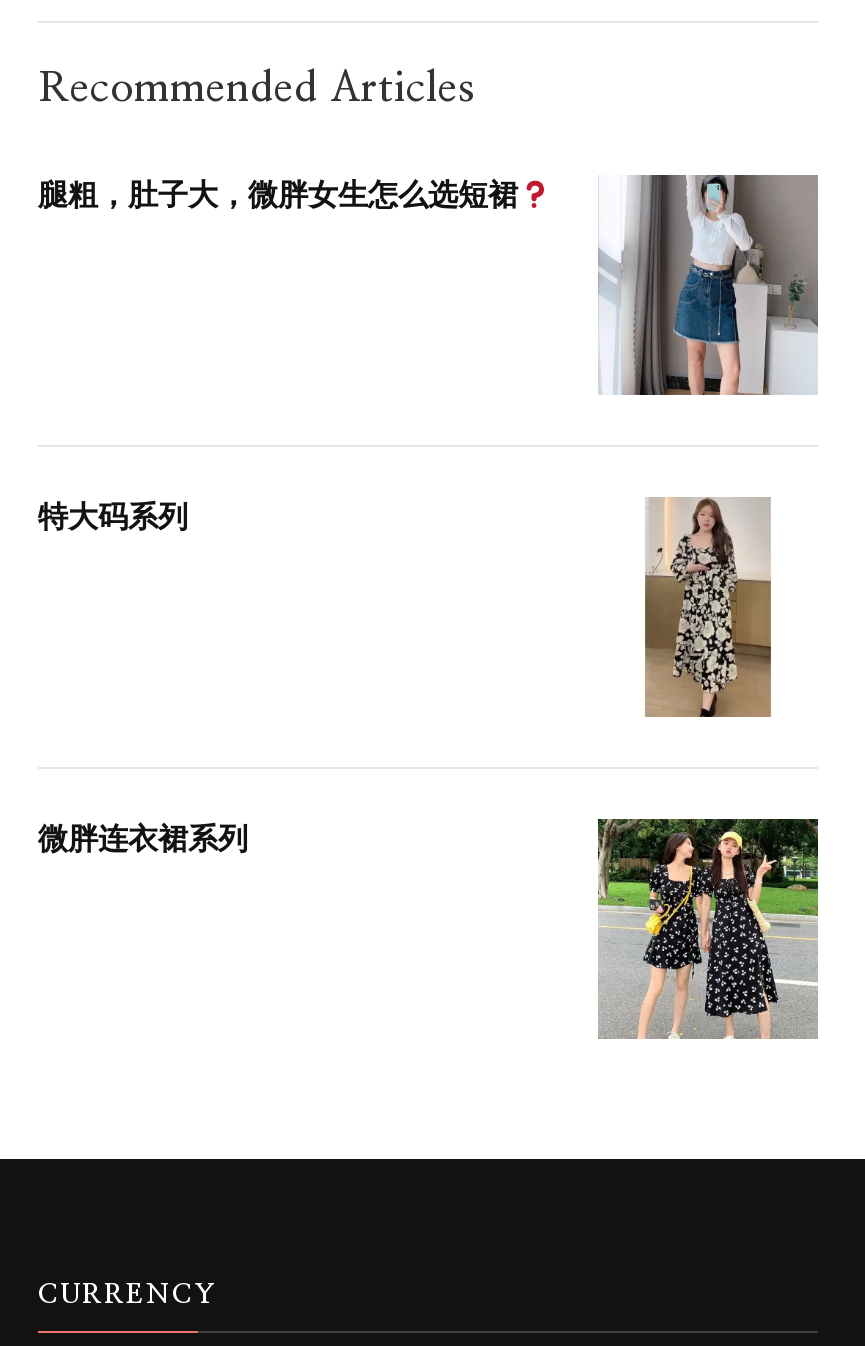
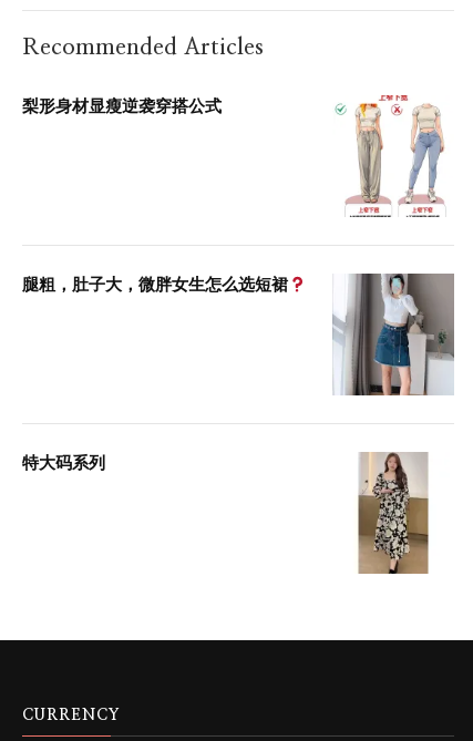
none -> [22,94,222,117] 梨形身材显瘦逆袭穿搭公式
none -> [335,95,445,217] [image]
moved [38,171,818,536] -> [22,271,454,473]: [image] | 腿粗，肚子大，微胖女生怎么选短裙 | 特大码系列
moved [640,495,774,721] -> [356,451,430,576]: [image]
[38,818,248,858] 微胖连衣裙系列 -> none
[596,817,820,1041] [image] -> none

